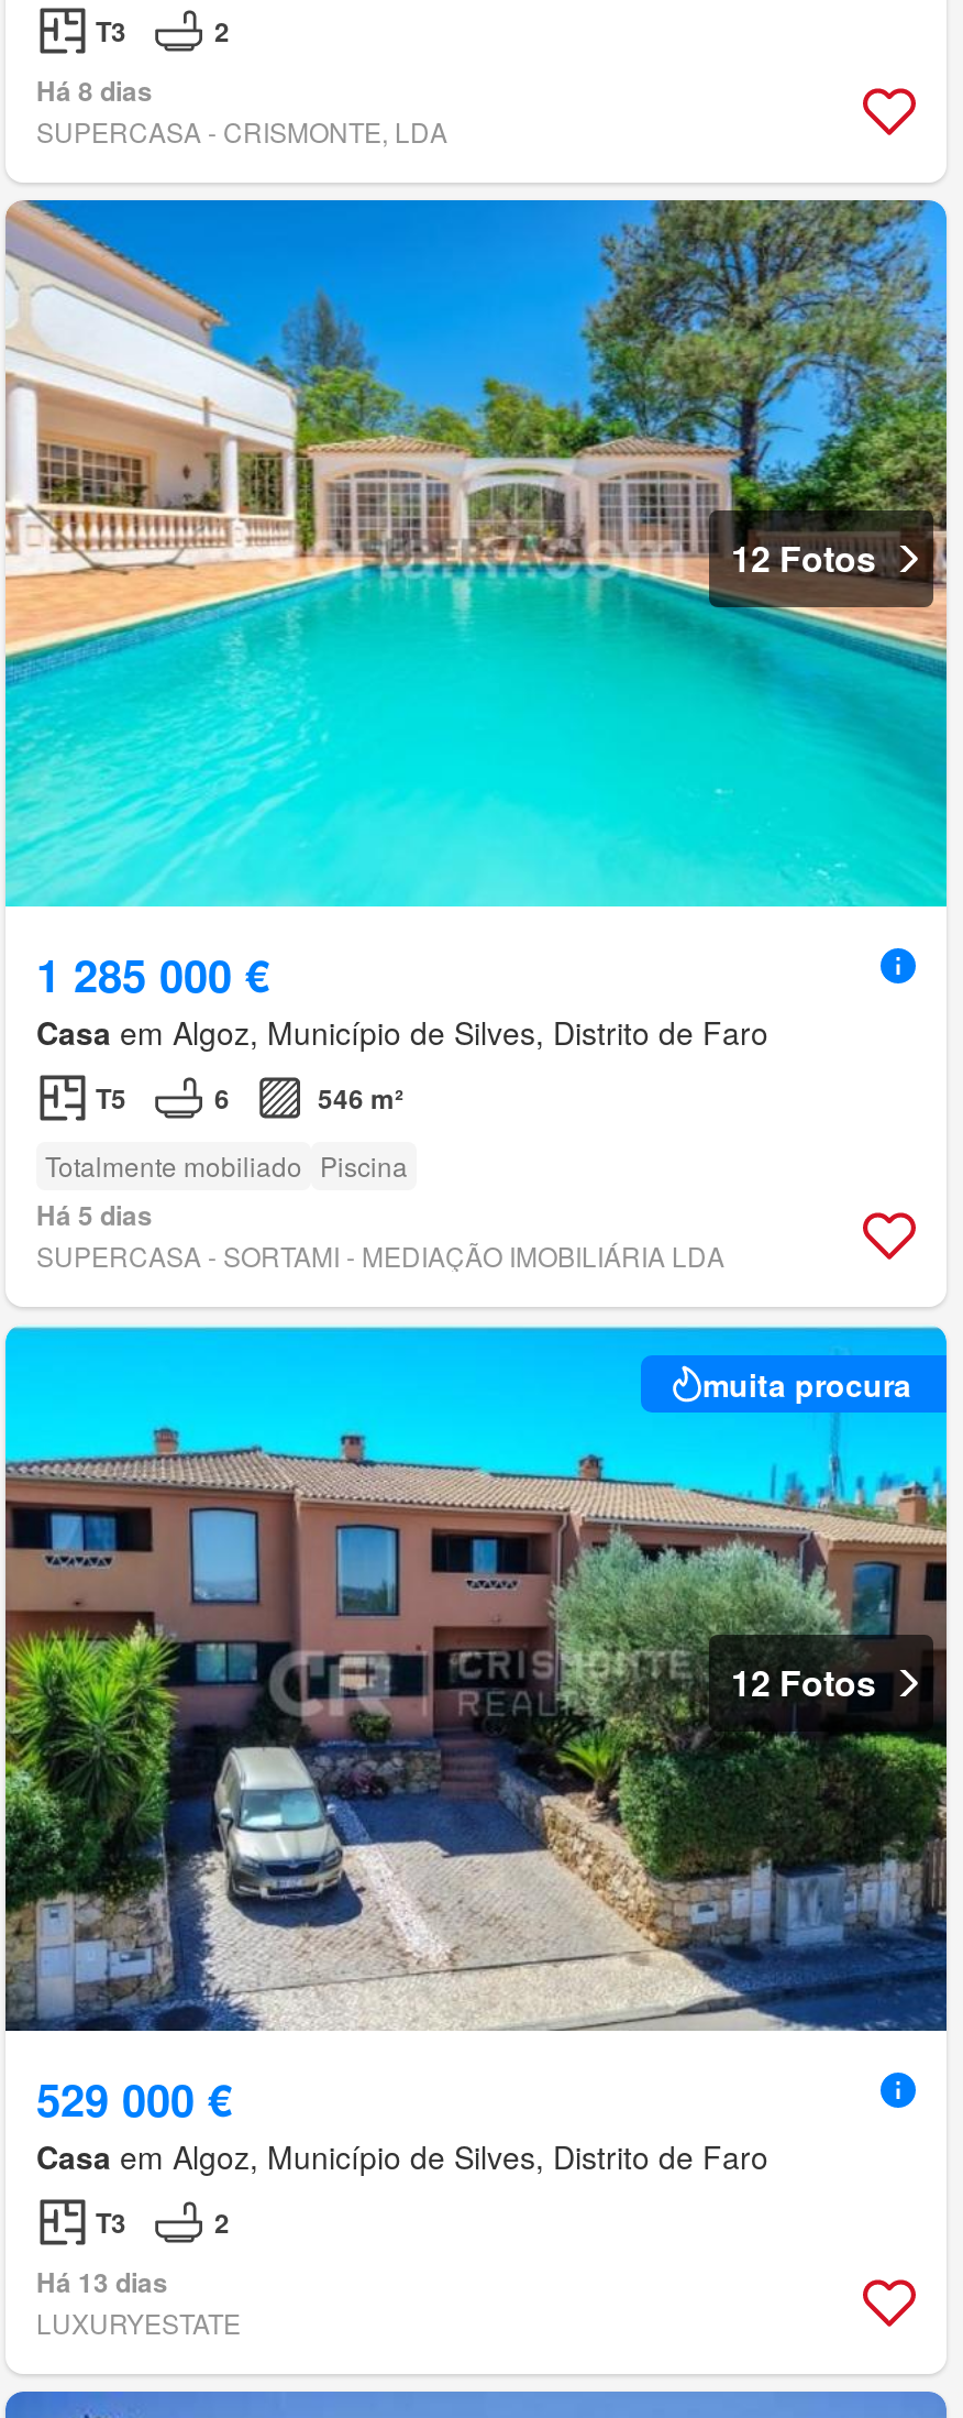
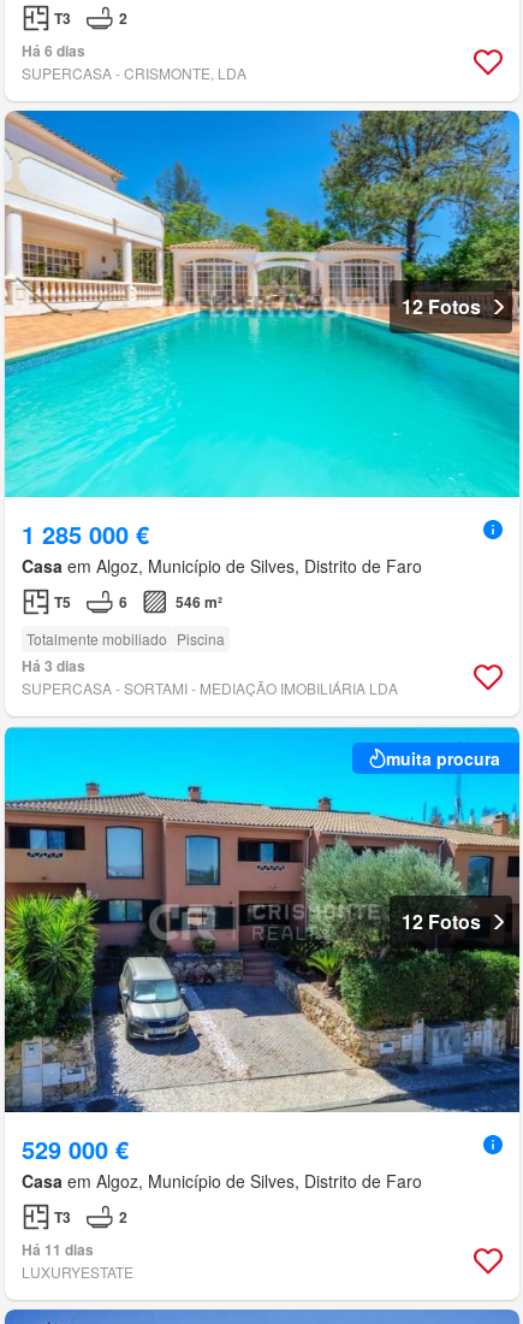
[36,70,153,110] Há 8 dias -> [22,40,85,61] Há 6 dias
[36,1194,153,1234] Há 5 dias -> [22,655,85,676] Há 3 dias
[36,2262,168,2301] Há 13 dias -> [22,1238,94,1260] Há 11 dias

